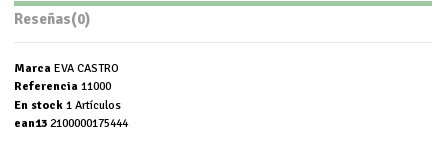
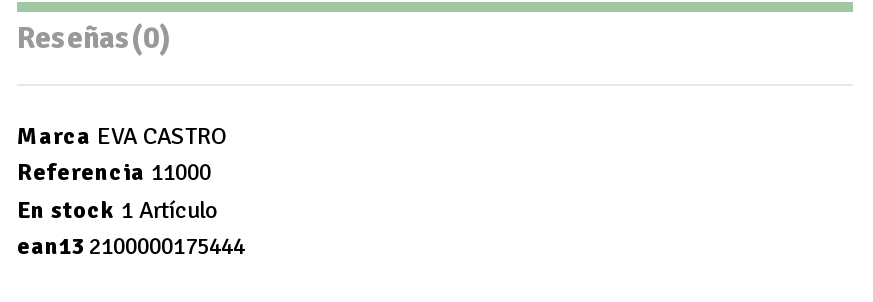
[14,98,121,113] En stock 1 Artículos -> [17,195,219,225] En stock 1 Artículo

